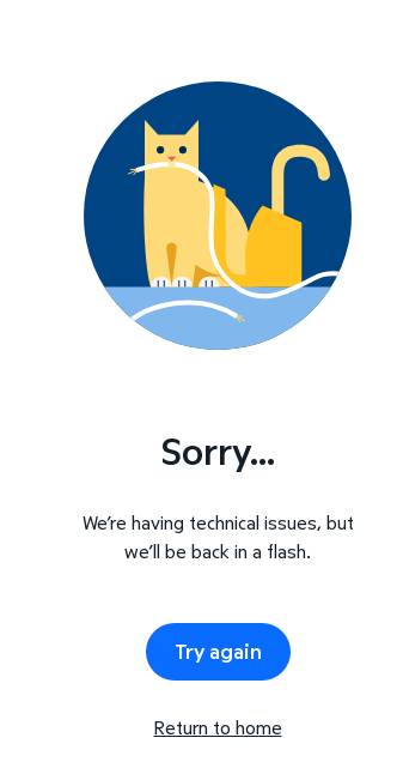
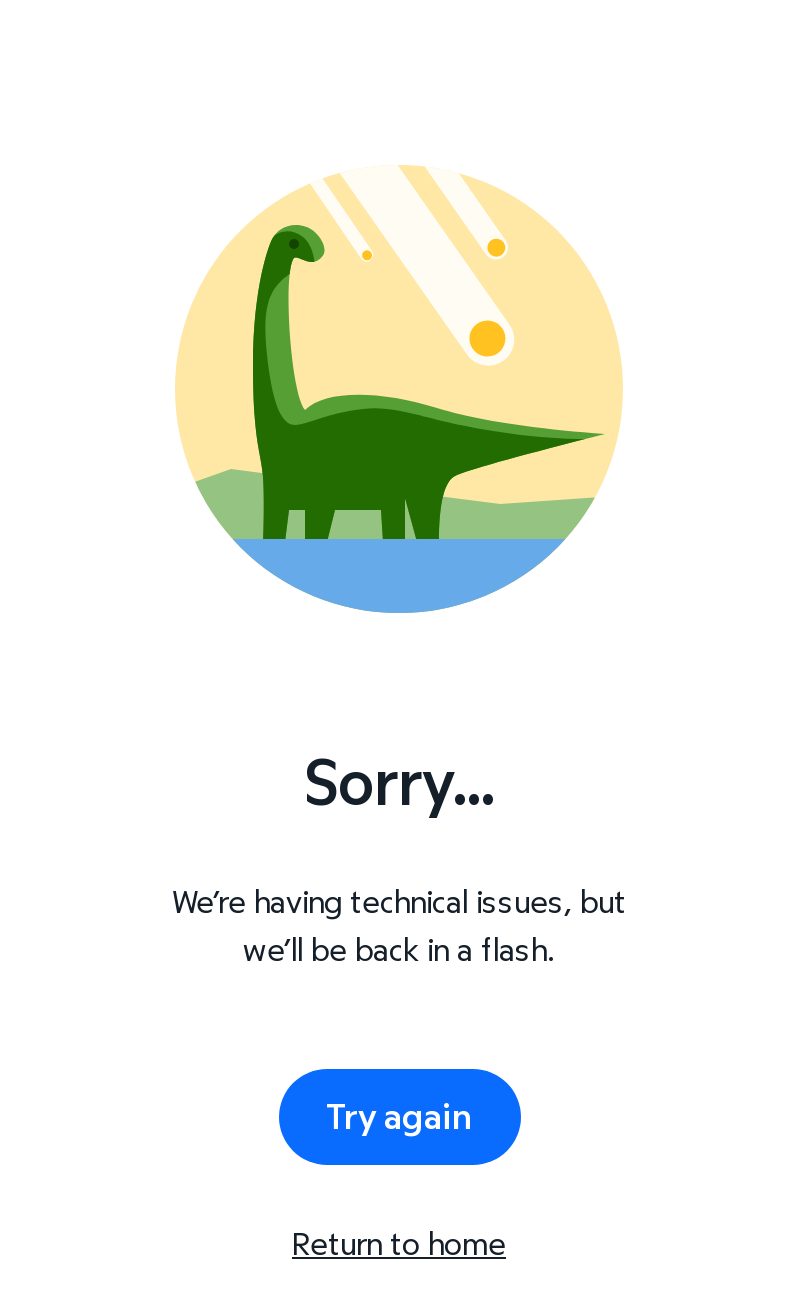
[83,80,353,323] [image] -> [175,165,623,567] [image]

